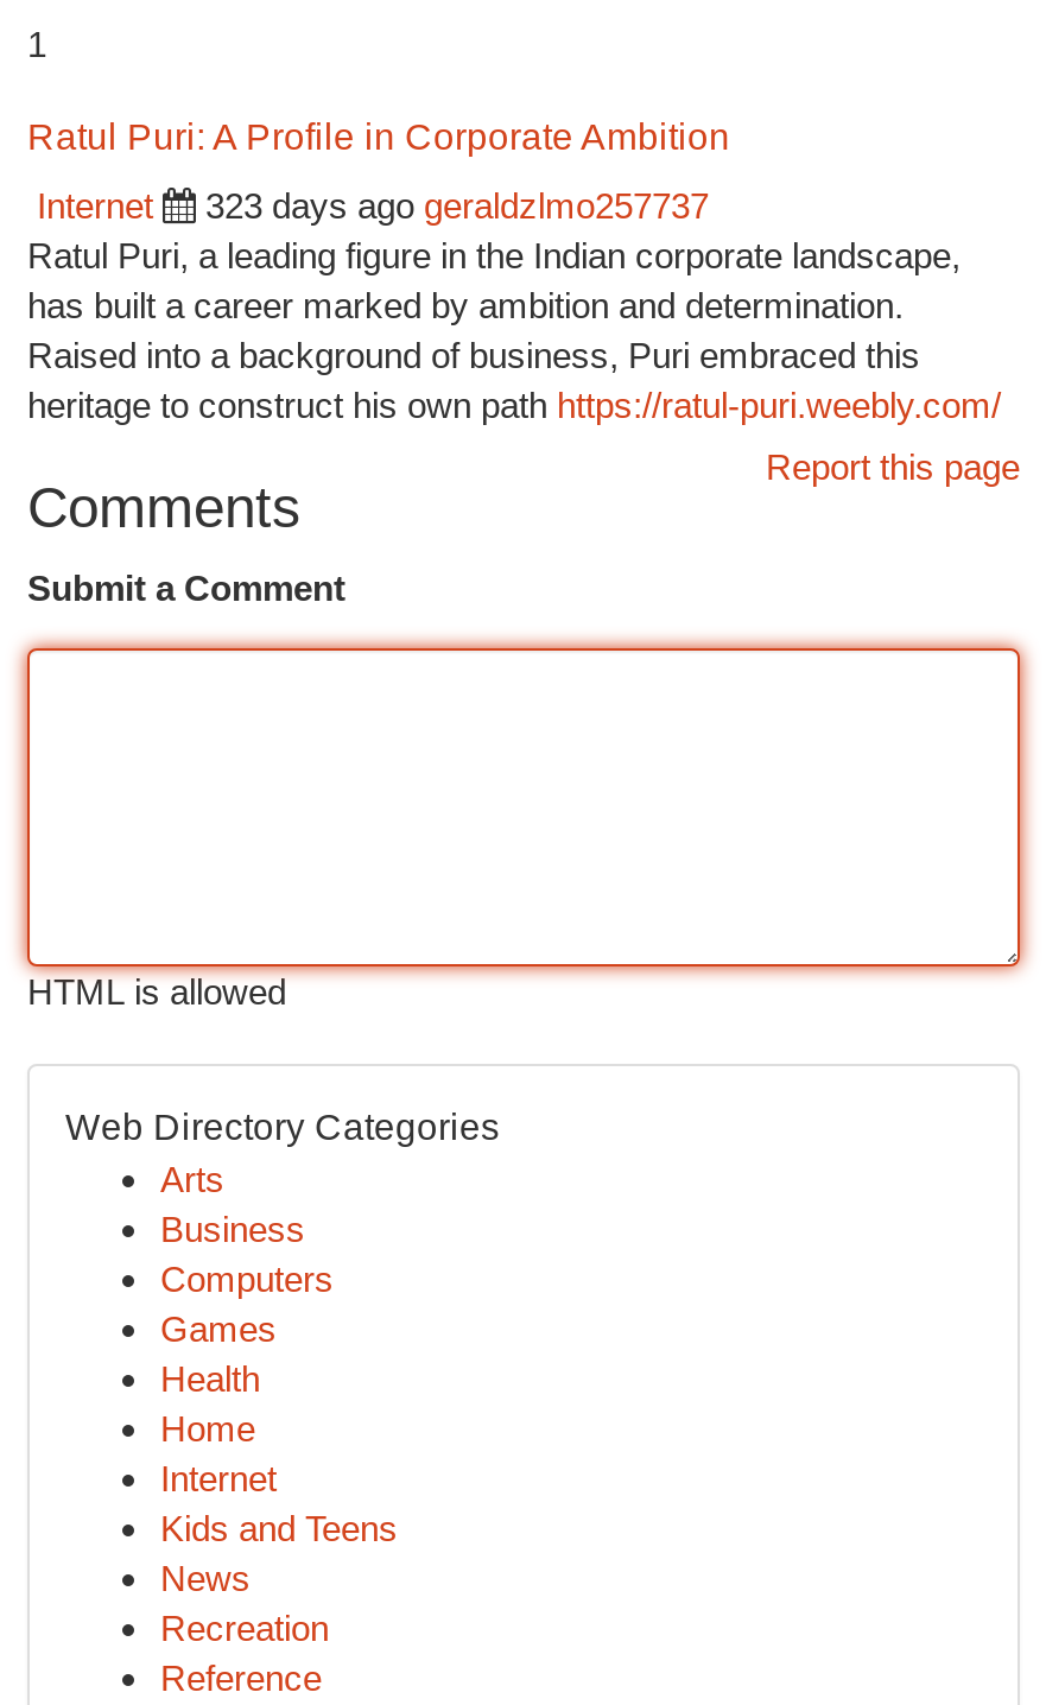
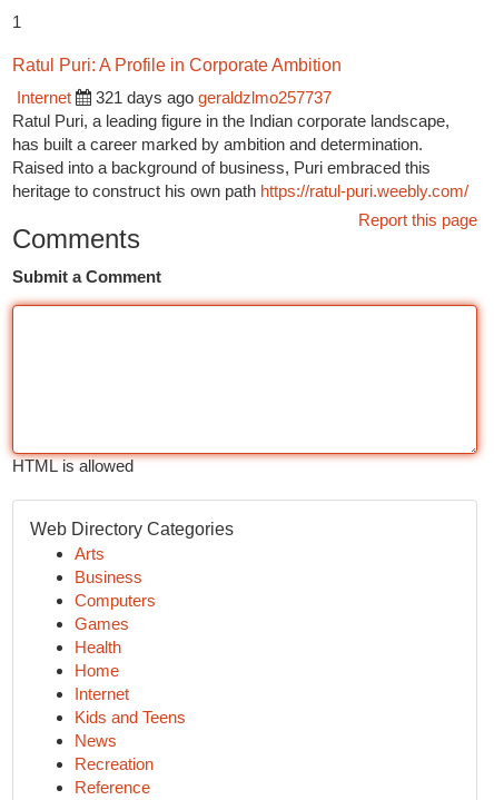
[205,185,709,226] 323 days ago geraldzlmo257737 -> [96,88,332,107] 321 days ago geraldzlmo257737

